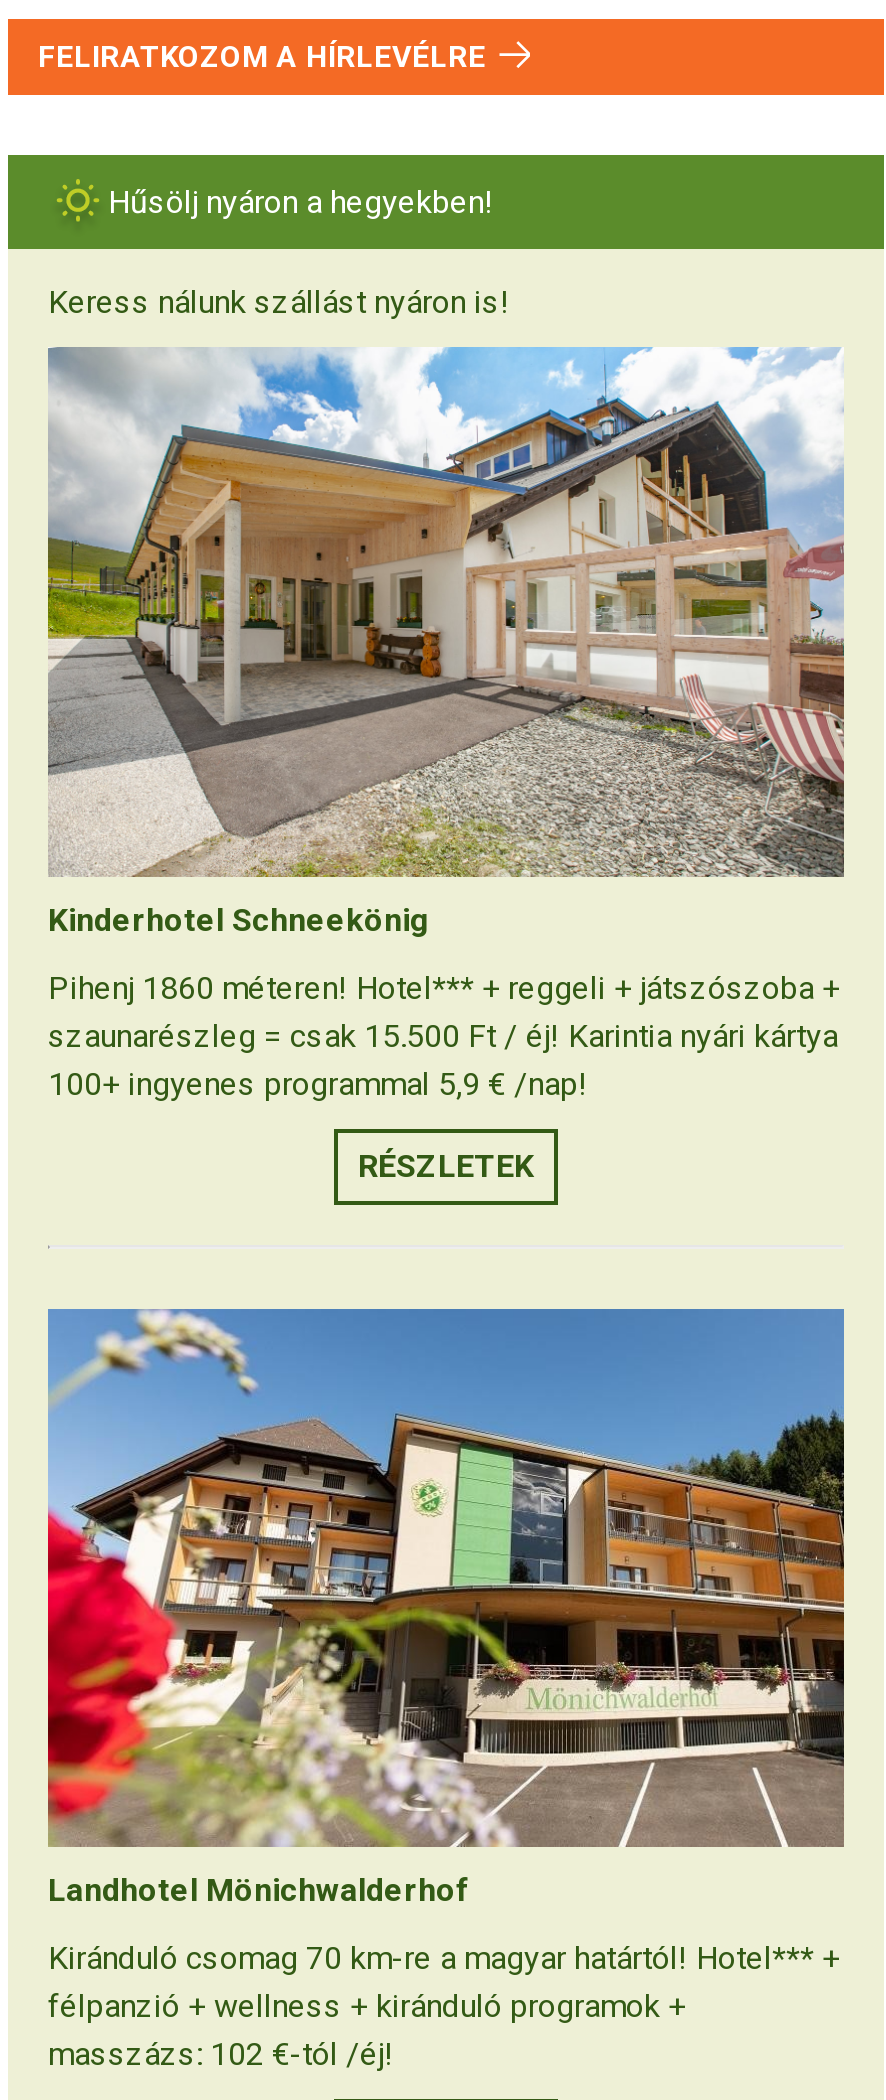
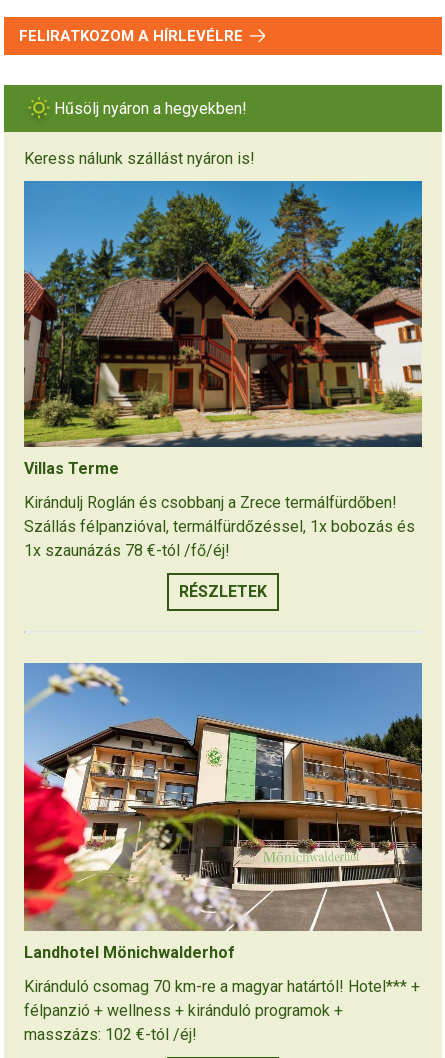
[46,346,846,940] [image] | Kinderhotel Schneekönig -> [23,180,423,478] [image] | Villas Terme
[48,970,840,1104] Pihenj 1860 méteren! Hotel*** + reggeli + játszószoba + | szaunarészleg = csak 15.500 Ft / éj! Karintia nyári kártya | 100+ ingyenes programmal 5,9 € /nap! -> [24,493,415,560] Kirándulj Roglán és csobbanj a Zrece termálfürdőben! | Szállás félpanzióval, termálfürdőzéssel, 1x bobozás és | 1x szaunázás 78 €-tól /fő/éj!

